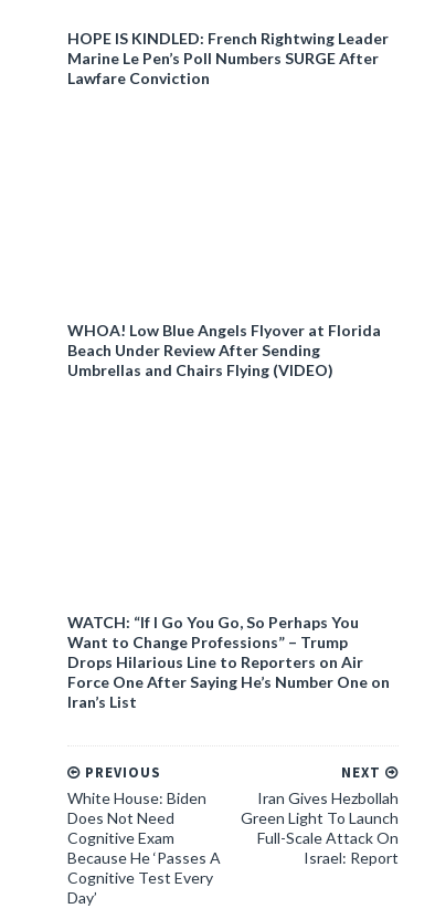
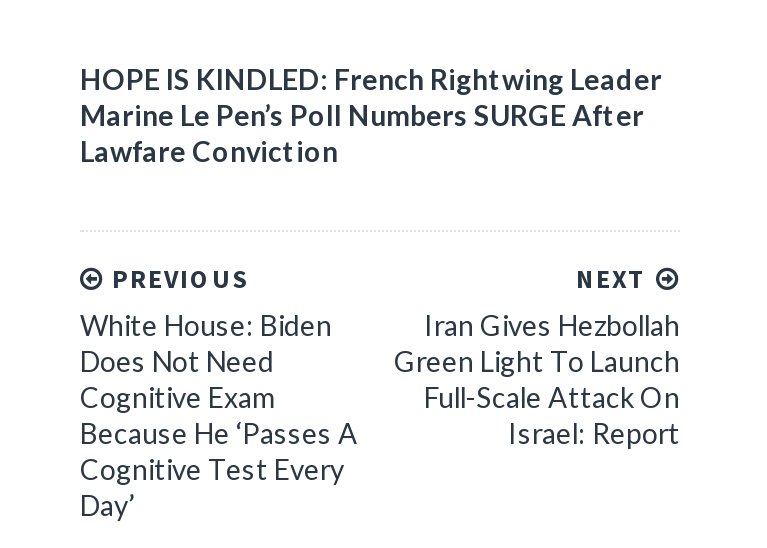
[67,321,381,379] WHOA! Low Blue Angels Flyover at Florida | Beach Under Review After Sending | Umbrellas and Chairs Flying (VIDEO) -> none
[67,613,390,711] WATCH: “If I Go You Go, So Perhaps You | Want to Change Professions” – Trump | Drops Hilarious Line to Reporters on Air | Force One After Saying He’s Number One on | Iran’s List -> none

